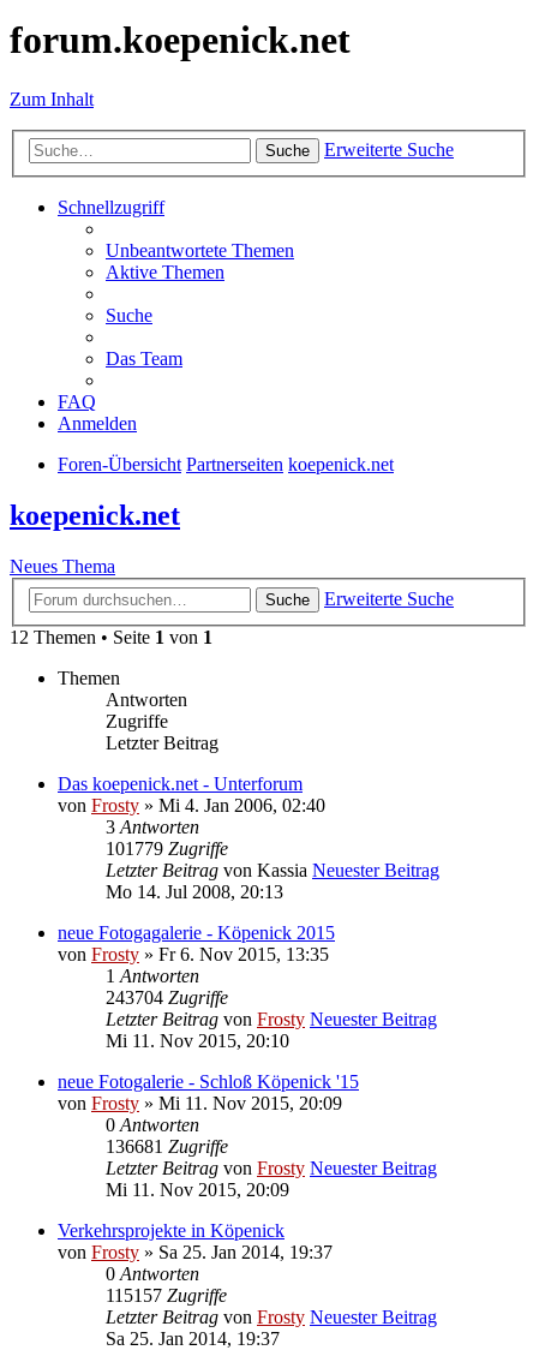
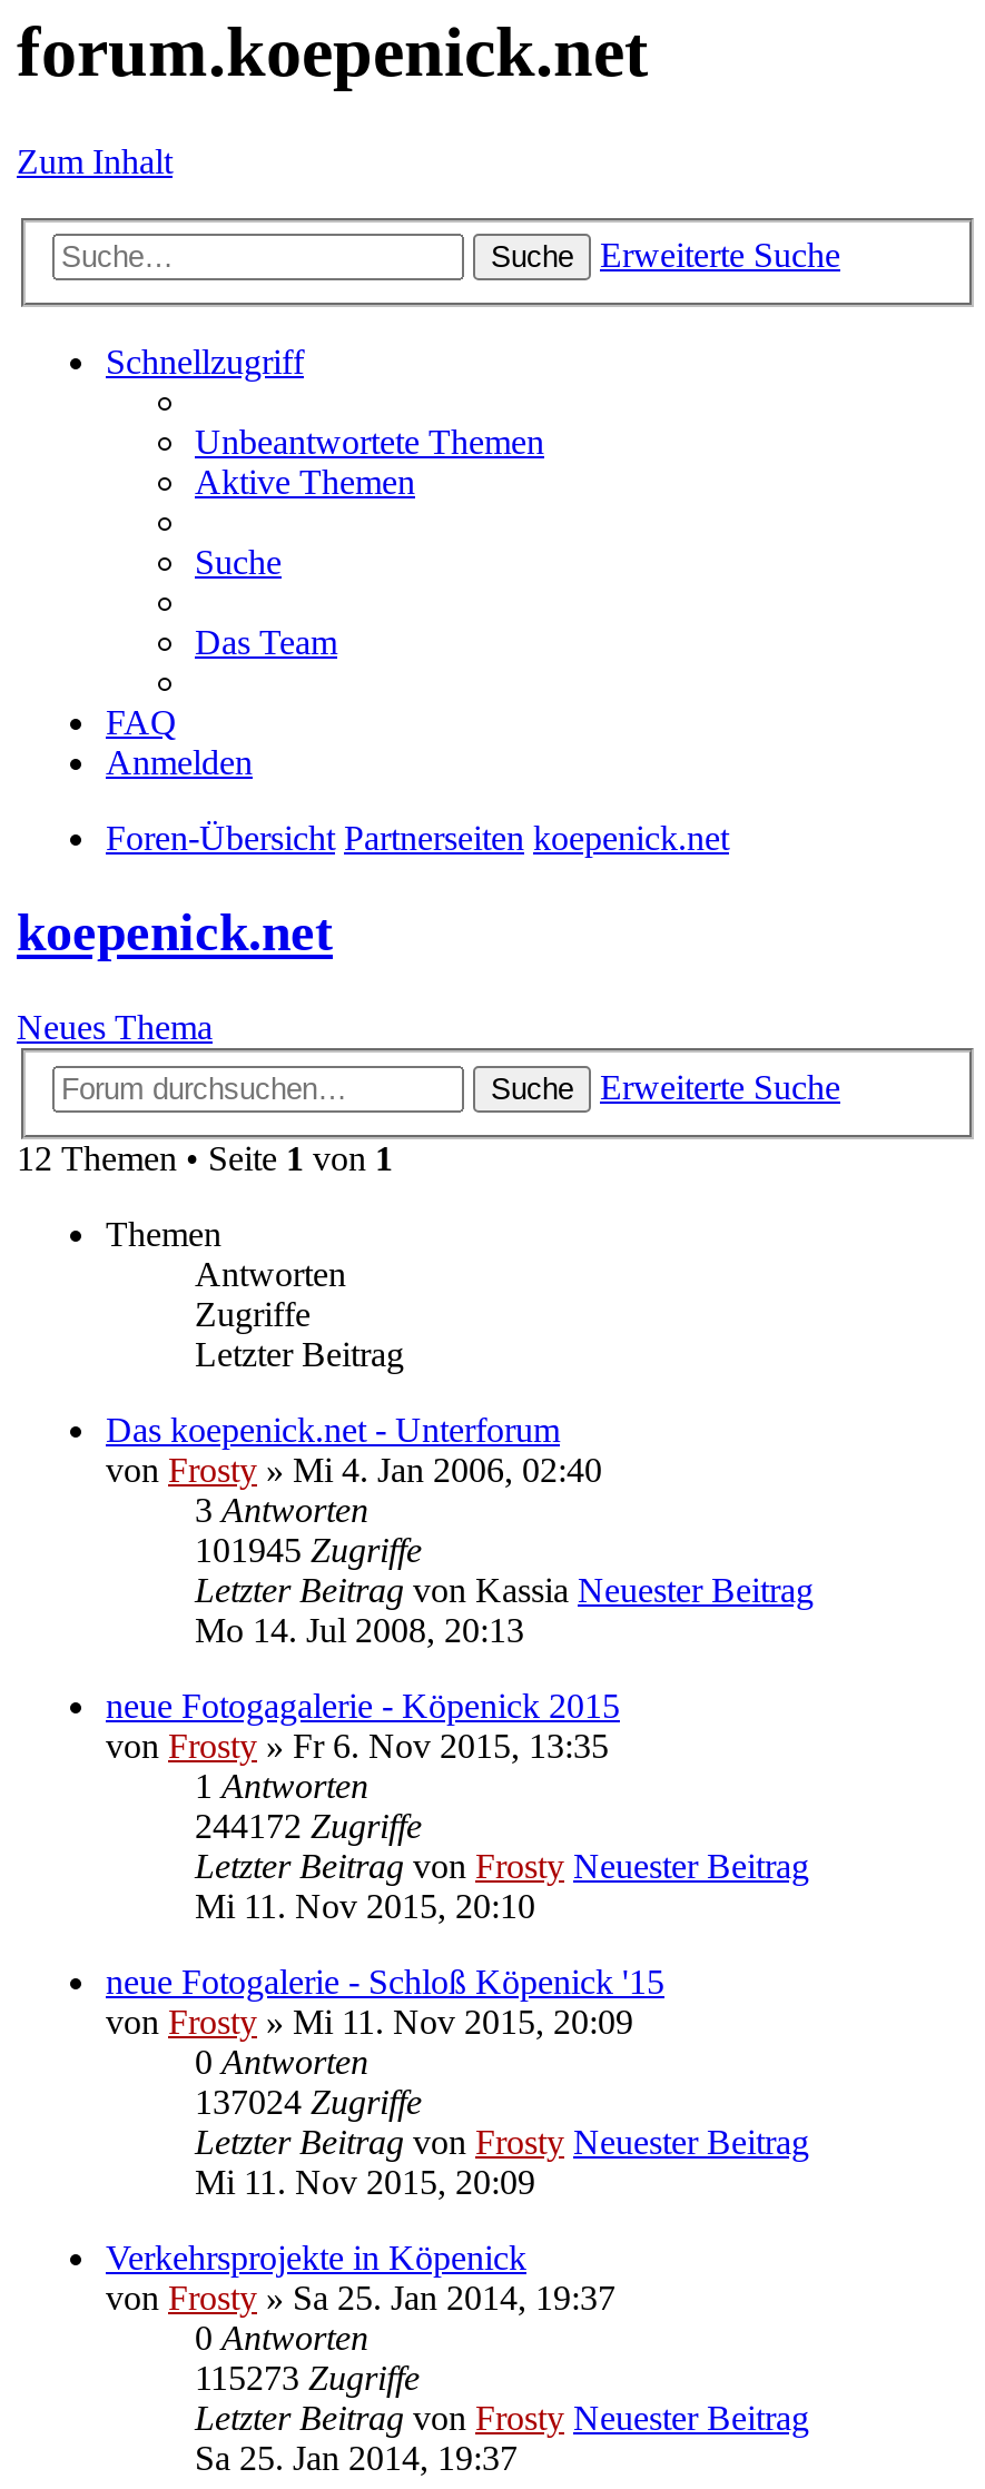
[106,838,228,859] 101779 Zugriffe -> [195,1531,422,1569] 101945 Zugriffe
[106,987,228,1008] 243704 Zugriffe -> [195,1807,422,1845] 244172 Zugriffe
[106,1136,228,1156] 136681 Zugriffe -> [195,2083,422,2120] 137024 Zugriffe
[106,1285,227,1305] 115157 Zugriffe -> [195,2359,420,2396] 115273 Zugriffe

